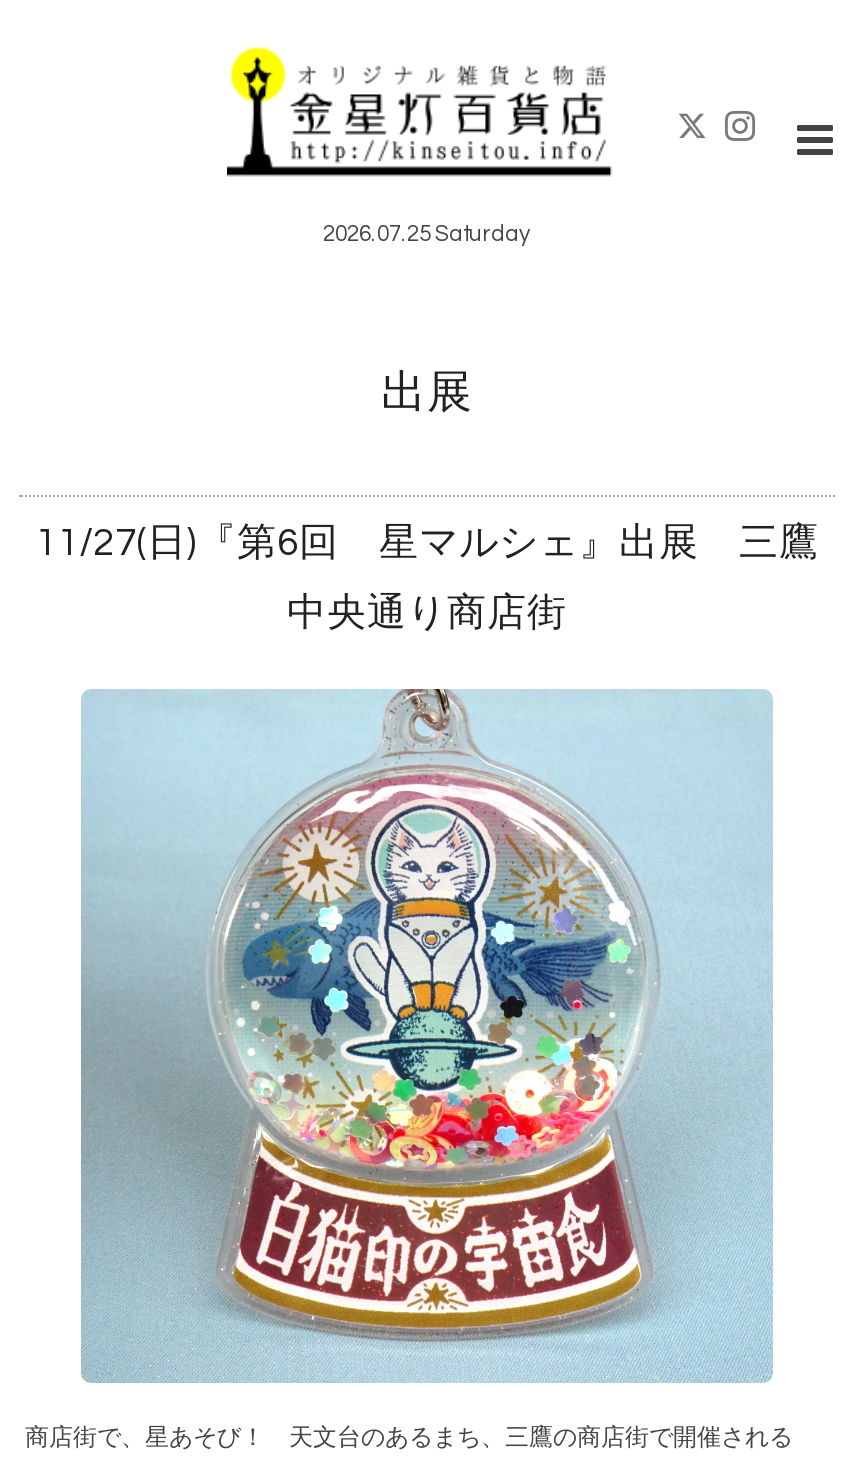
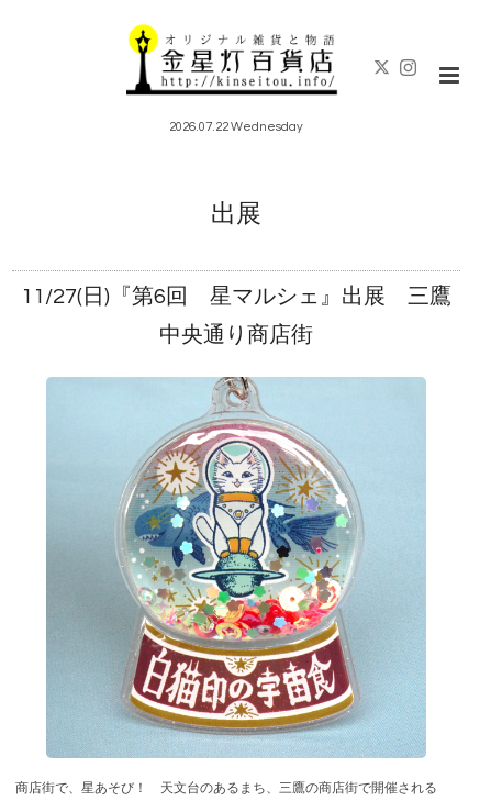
[323,223,531,245] 2026.07.25 Saturday -> [169,121,303,133] 2026.07.22 Wednesday

